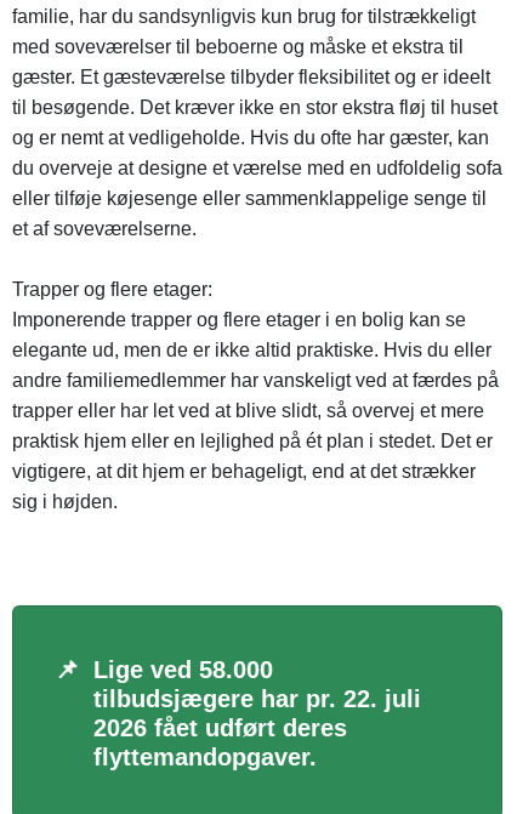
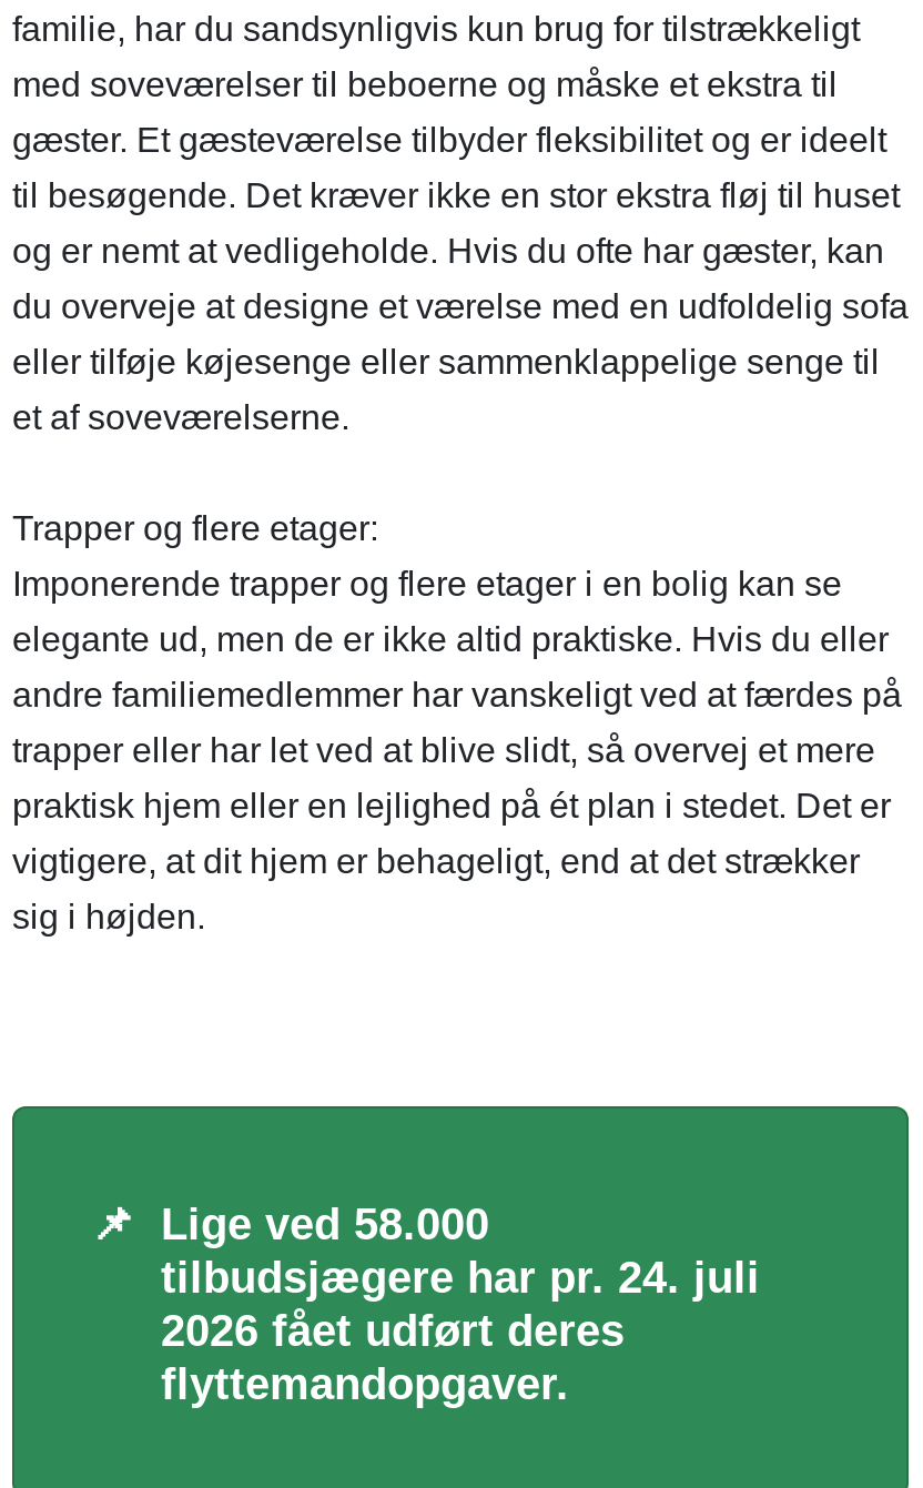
[93,686,421,713] tilbudsjægere har pr. 22. juli -> [161,1254,760,1302] tilbudsjægere har pr. 24. juli

